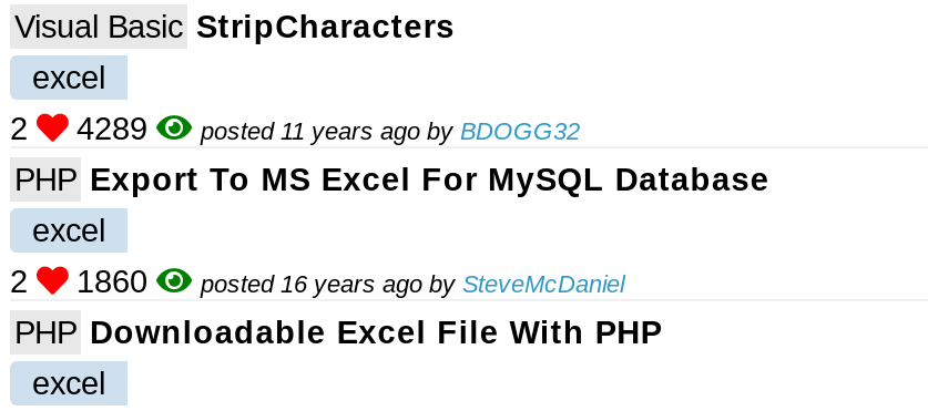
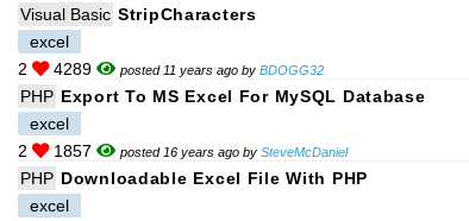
[10,263,624,299] 2 1860 posted 16 years ago by SteveMcDaniel -> [18,141,348,160] 2 1857 posted 16 years ago by SteveMcDaniel

